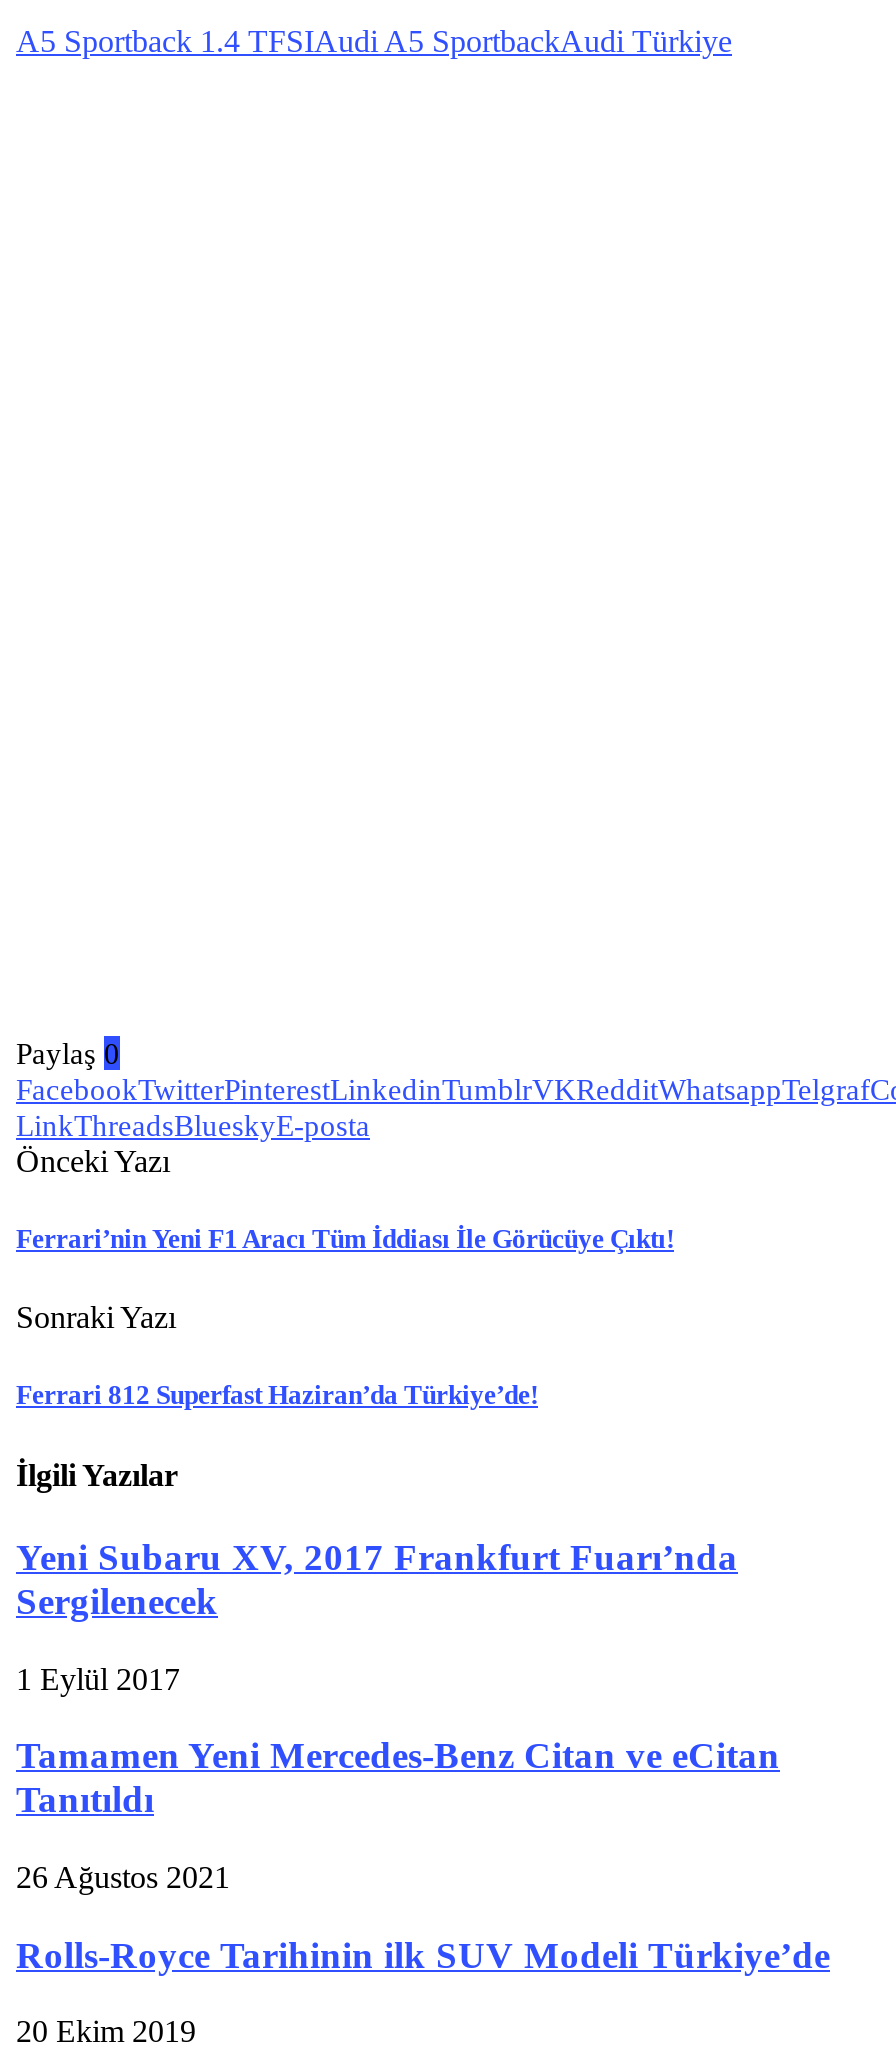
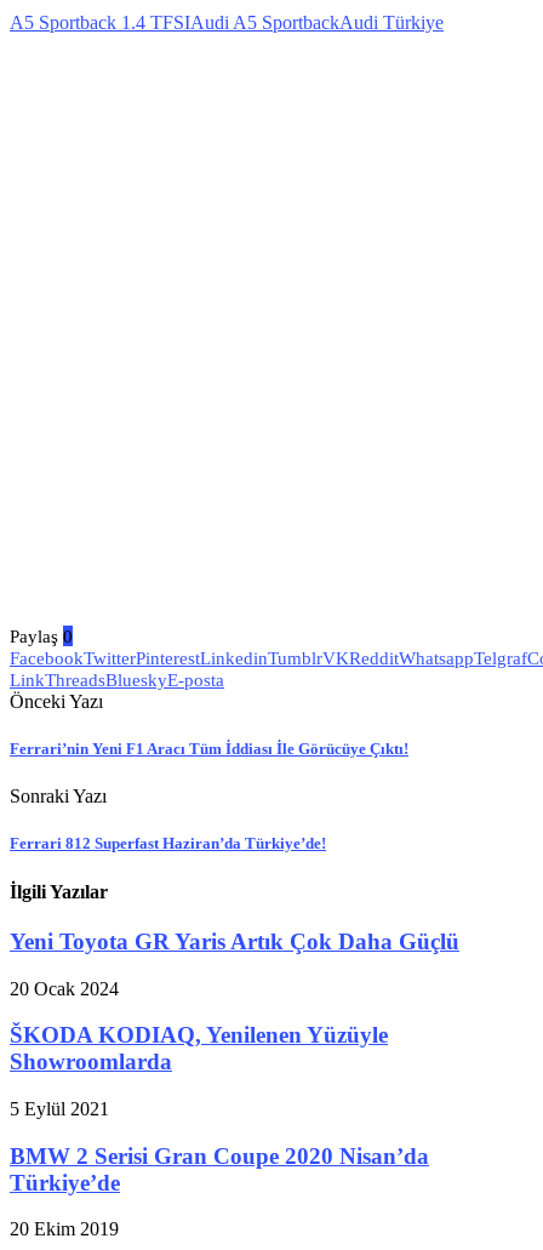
[16,1536,738,1622] Yeni Subaru XV, 2017 Frankfurt Fuarı’nda | Sergilenecek -> [10,928,459,954] Yeni Toyota GR Yaris Artık Çok Daha Güçlü
[16,1661,180,1695] 1 Eylül 2017 -> [10,978,119,998] 20 Ocak 2024
[16,1735,780,1821] Tamamen Yeni Mercedes-Benz Citan ve eCitan | Tanıtıldı -> [10,1022,388,1075] ŠKODA KODIAQ, Yenilenen Yüzüyle | Showroomlarda
[16,1860,230,1894] 26 Ağustos 2021 -> [10,1098,109,1119] 5 Eylül 2021
[16,1933,830,1975] Rolls-Royce Tarihinin ilk SUV Modeli Türkiye’de -> [10,1143,429,1195] BMW 2 Serisi Gran Coupe 2020 Nisan’da | Türkiye’de

